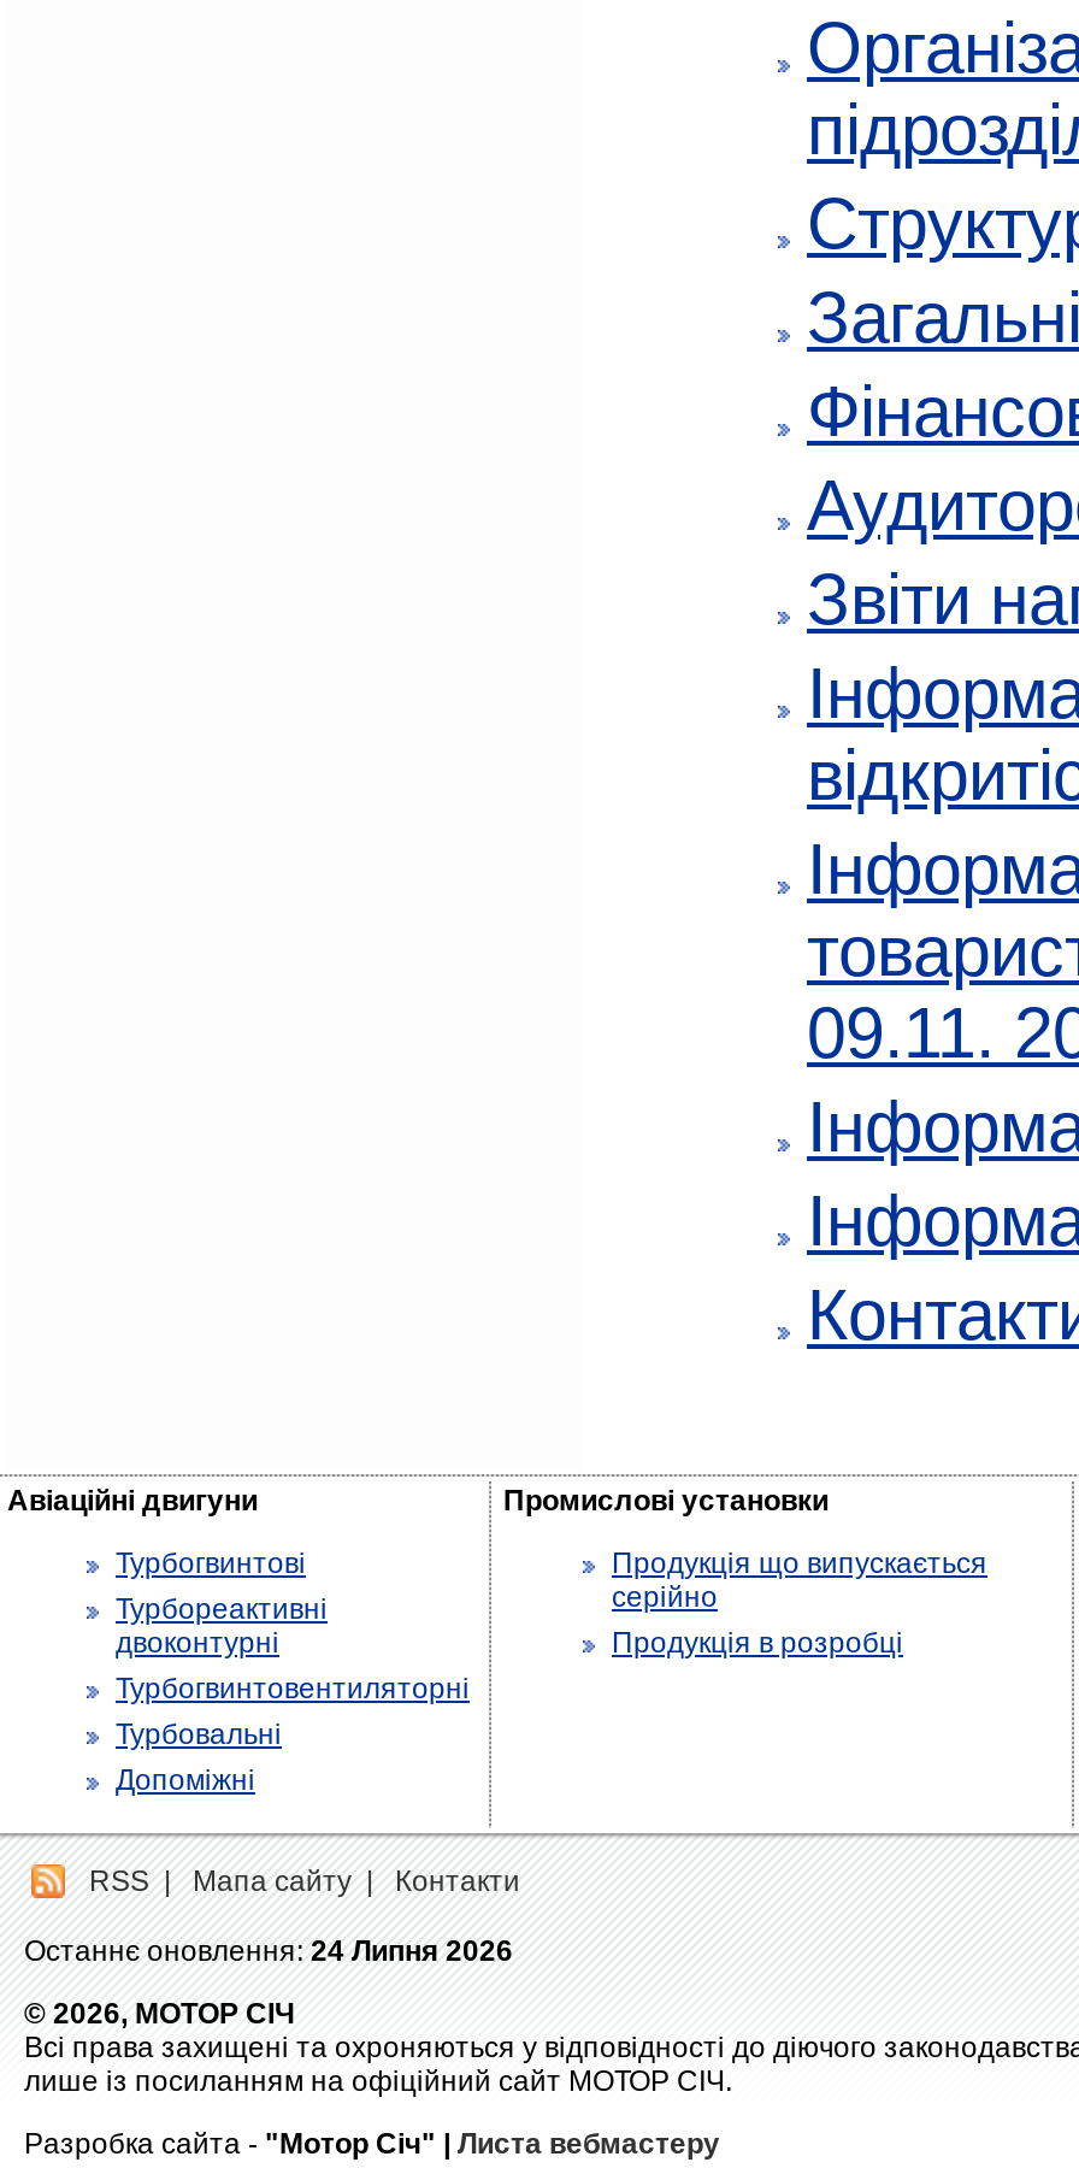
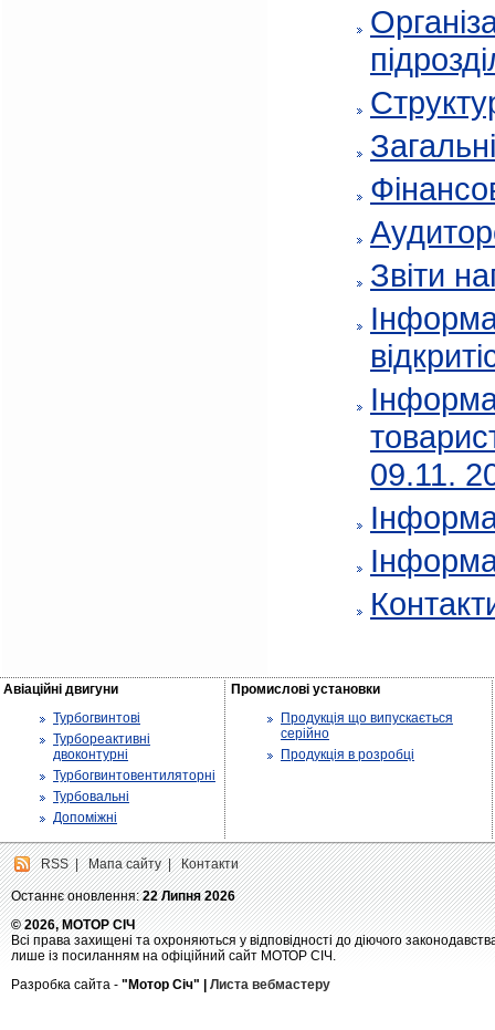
[24,1934,513,1968] Останнє оновлення: 24 Липня 2026 -> [11,888,235,904] Останнє оновлення: 22 Липня 2026

